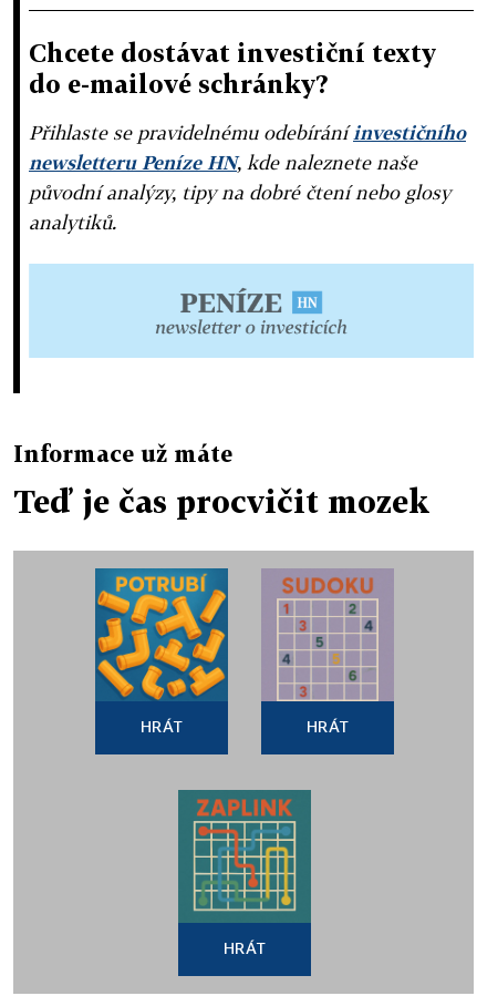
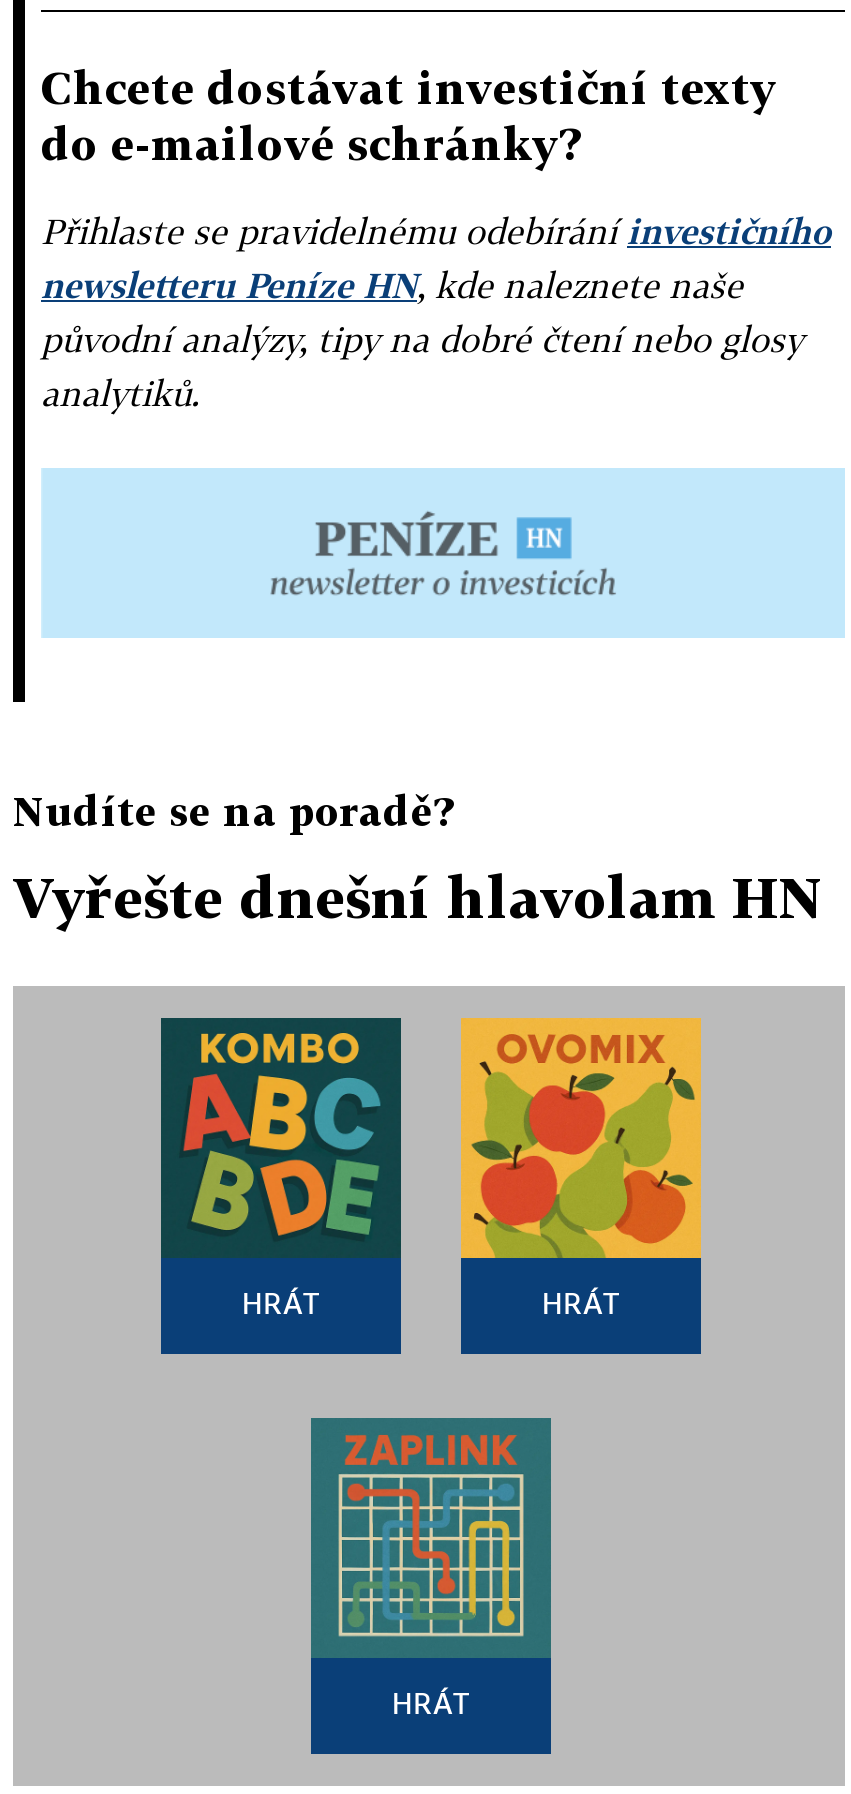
[13,440,232,467] Informace už máte -> [13,787,453,835] Nudíte se na poradě?
[13,483,429,520] Teď je čas procvičit mozek -> [13,865,823,931] Vyřešte dnešní hlavolam HN
[95,568,228,701] [image] -> [161,1018,401,1258] [image]
[261,568,394,702] [image] -> [459,1016,703,1260] [image]

